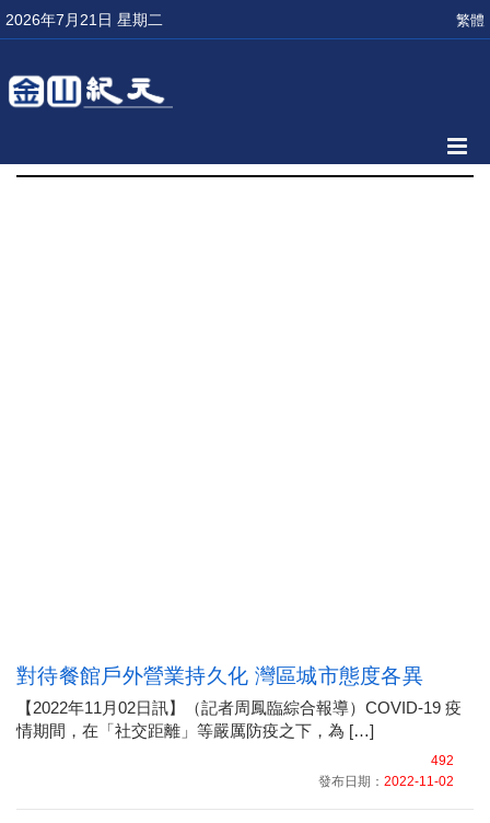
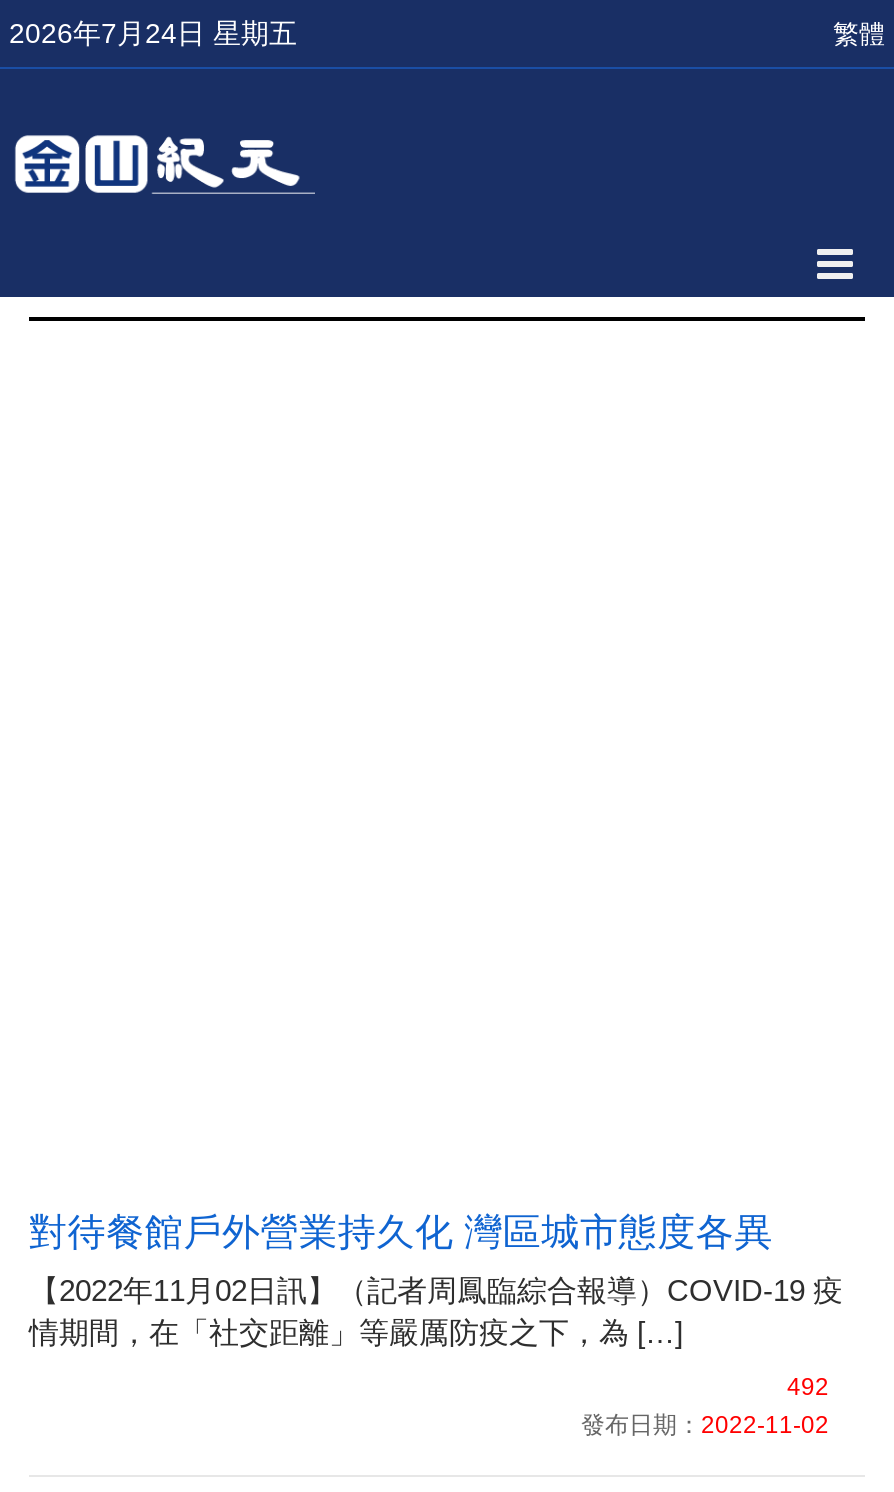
[5,11,163,28] 2026年7月21日 星期二 -> [9,17,297,49] 2026年7月24日 星期五

